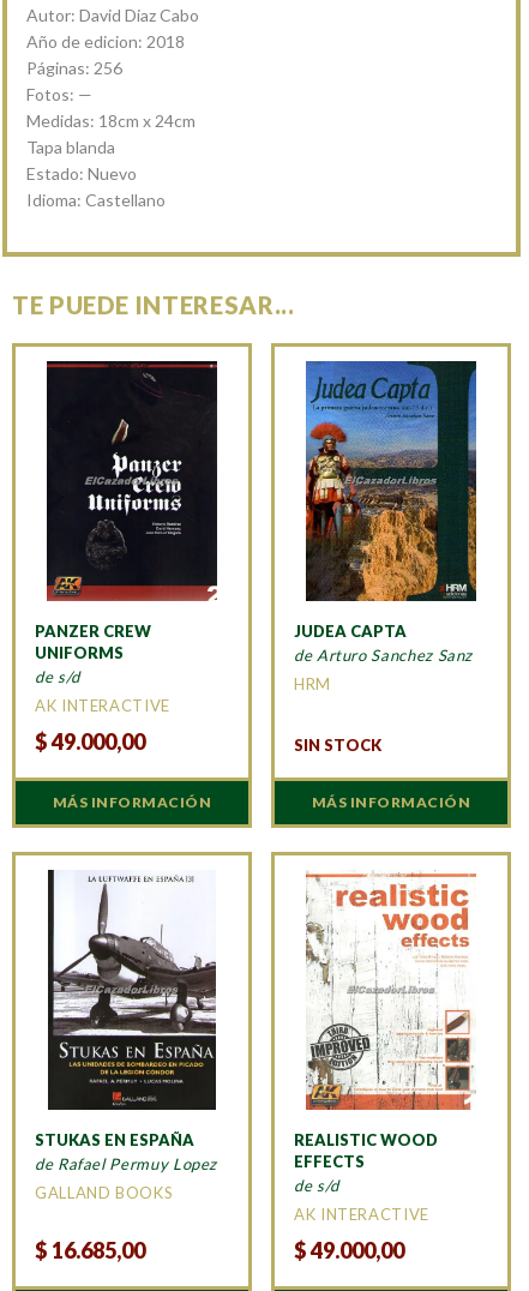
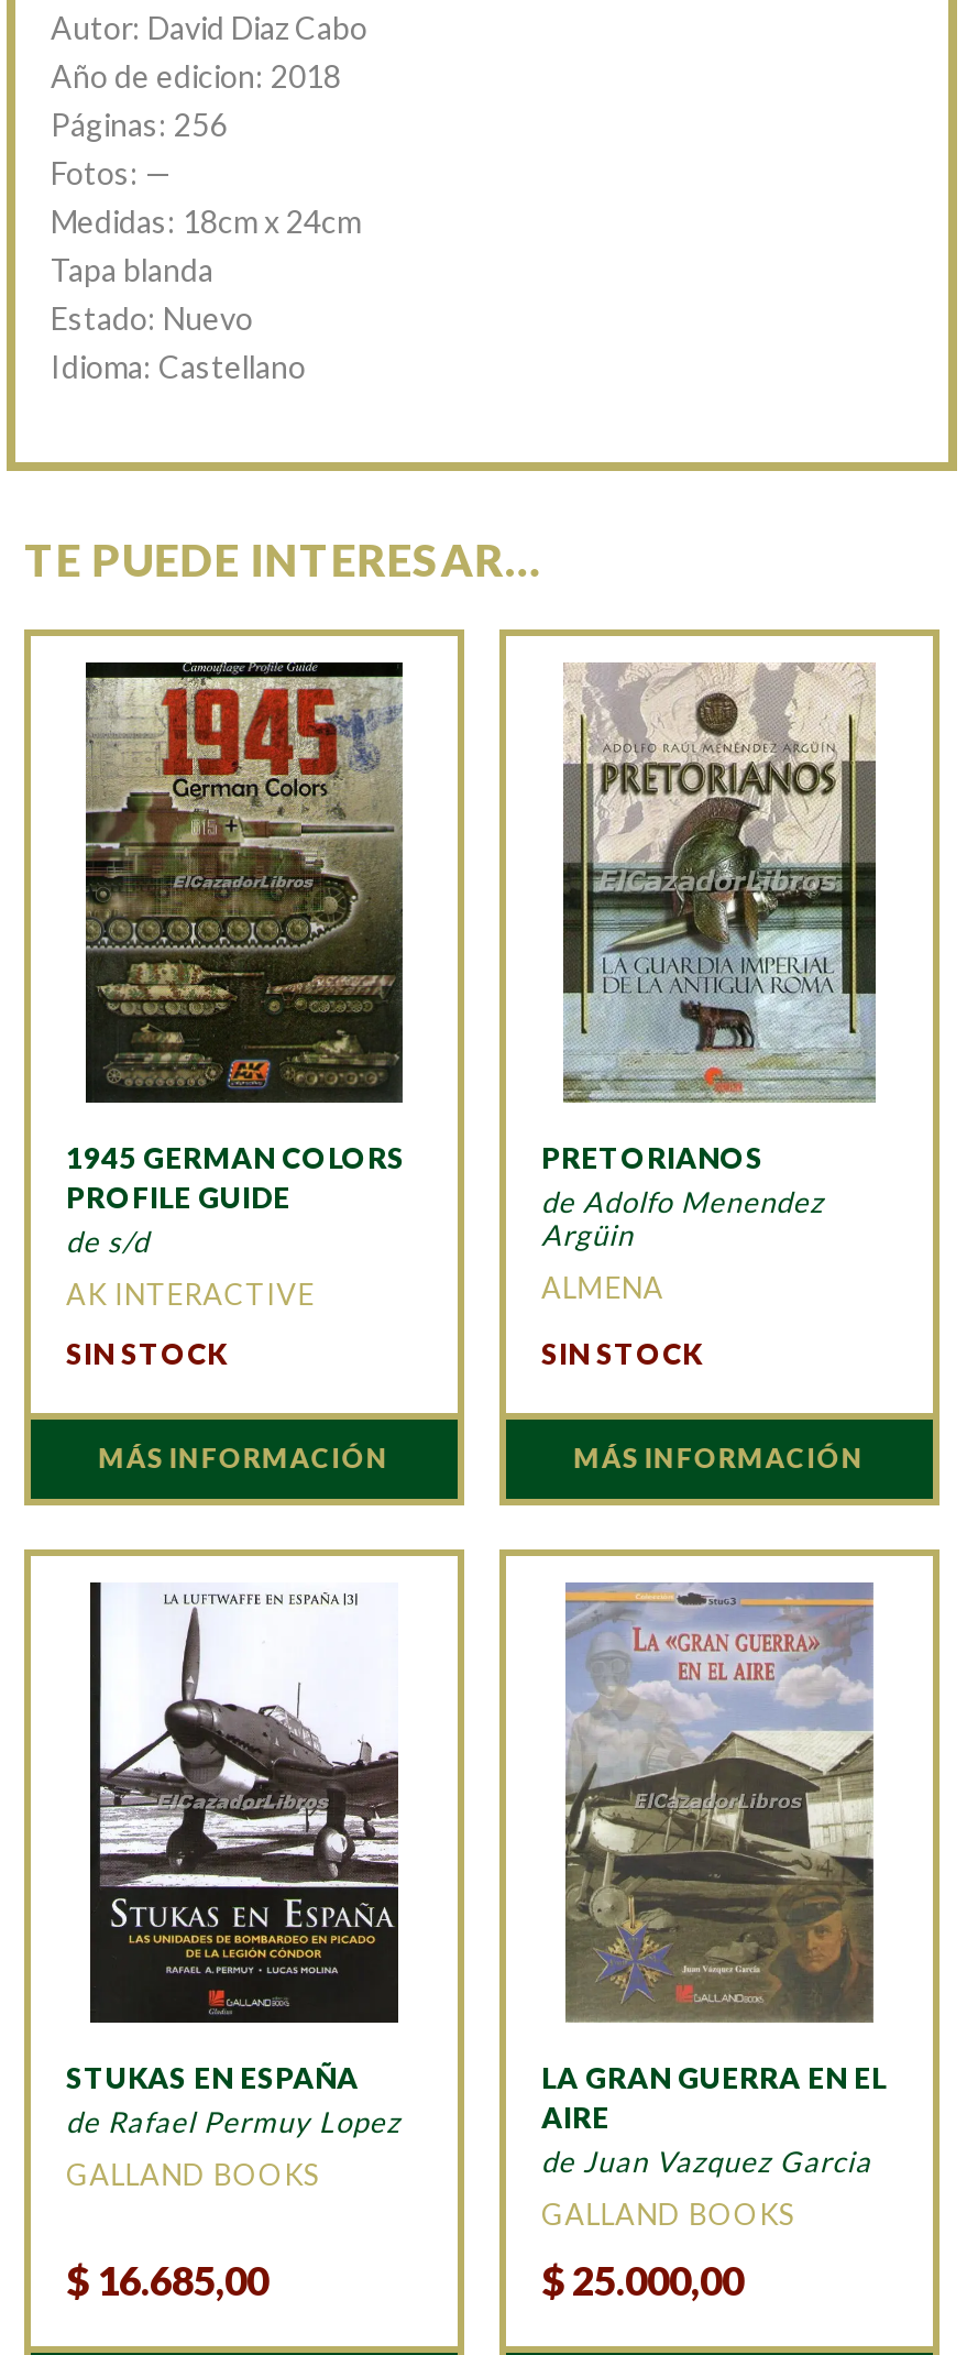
[35,362,218,662] [image] | PANZER CREW | UNIFORMS -> [66,662,405,1215] [image] | 1945 GERMAN COLORS | PROFILE GUIDE
[294,360,477,665] [image] | JUDEA CAPTA | de Arturo Sanchez Sanz -> [541,662,878,1252] [image] | PRETORIANOS | de Adolfo Menendez | Argüin
[294,674,331,693] HRM -> [541,1270,664,1305] ALMENA
[35,728,145,755] $49.000,00 -> [66,1336,227,1371] SIN STOCK
[294,870,476,1195] [image] | REALISTIC WOOD | EFFECTS | de s/d -> [541,1580,887,2180] [image] | LA GRAN GUERRA EN EL | AIRE | de Juan Vazquez Garcia
[294,1205,429,1224] AK INTERACTIVE -> [541,2197,795,2232] GALLAND BOOKS
[294,1237,404,1264] $49.000,00 -> [541,2257,744,2305] $25.000,00

